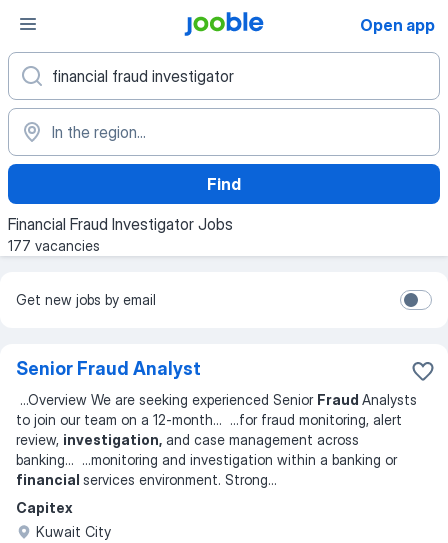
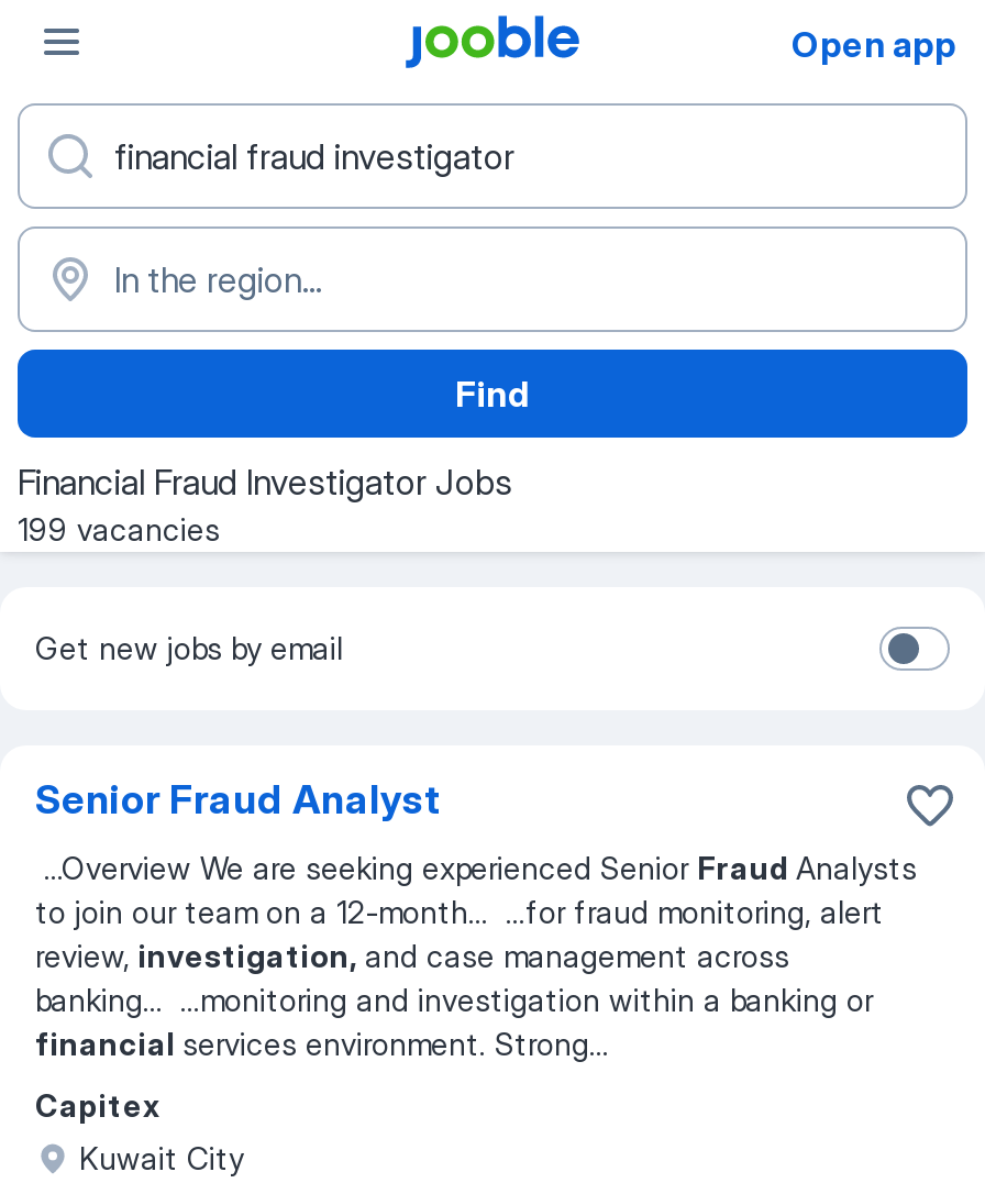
[8,237,100,254] 177 vacancies -> [18,510,220,548] 199 vacancies

